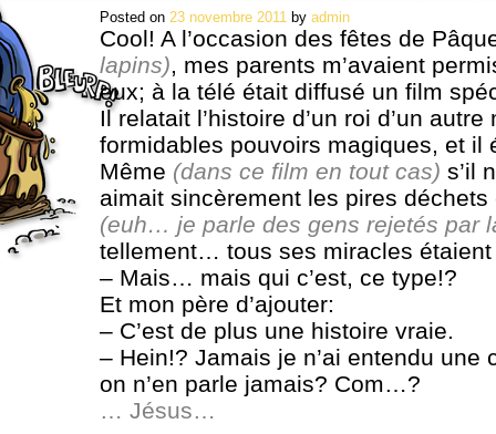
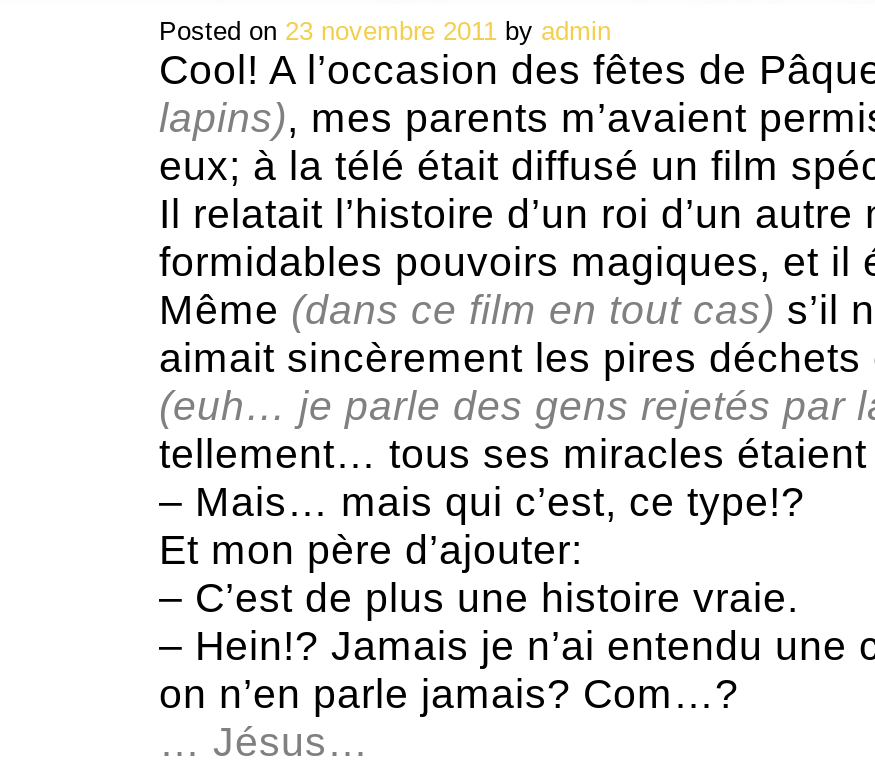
[3,10,96,257] [image] -> none

